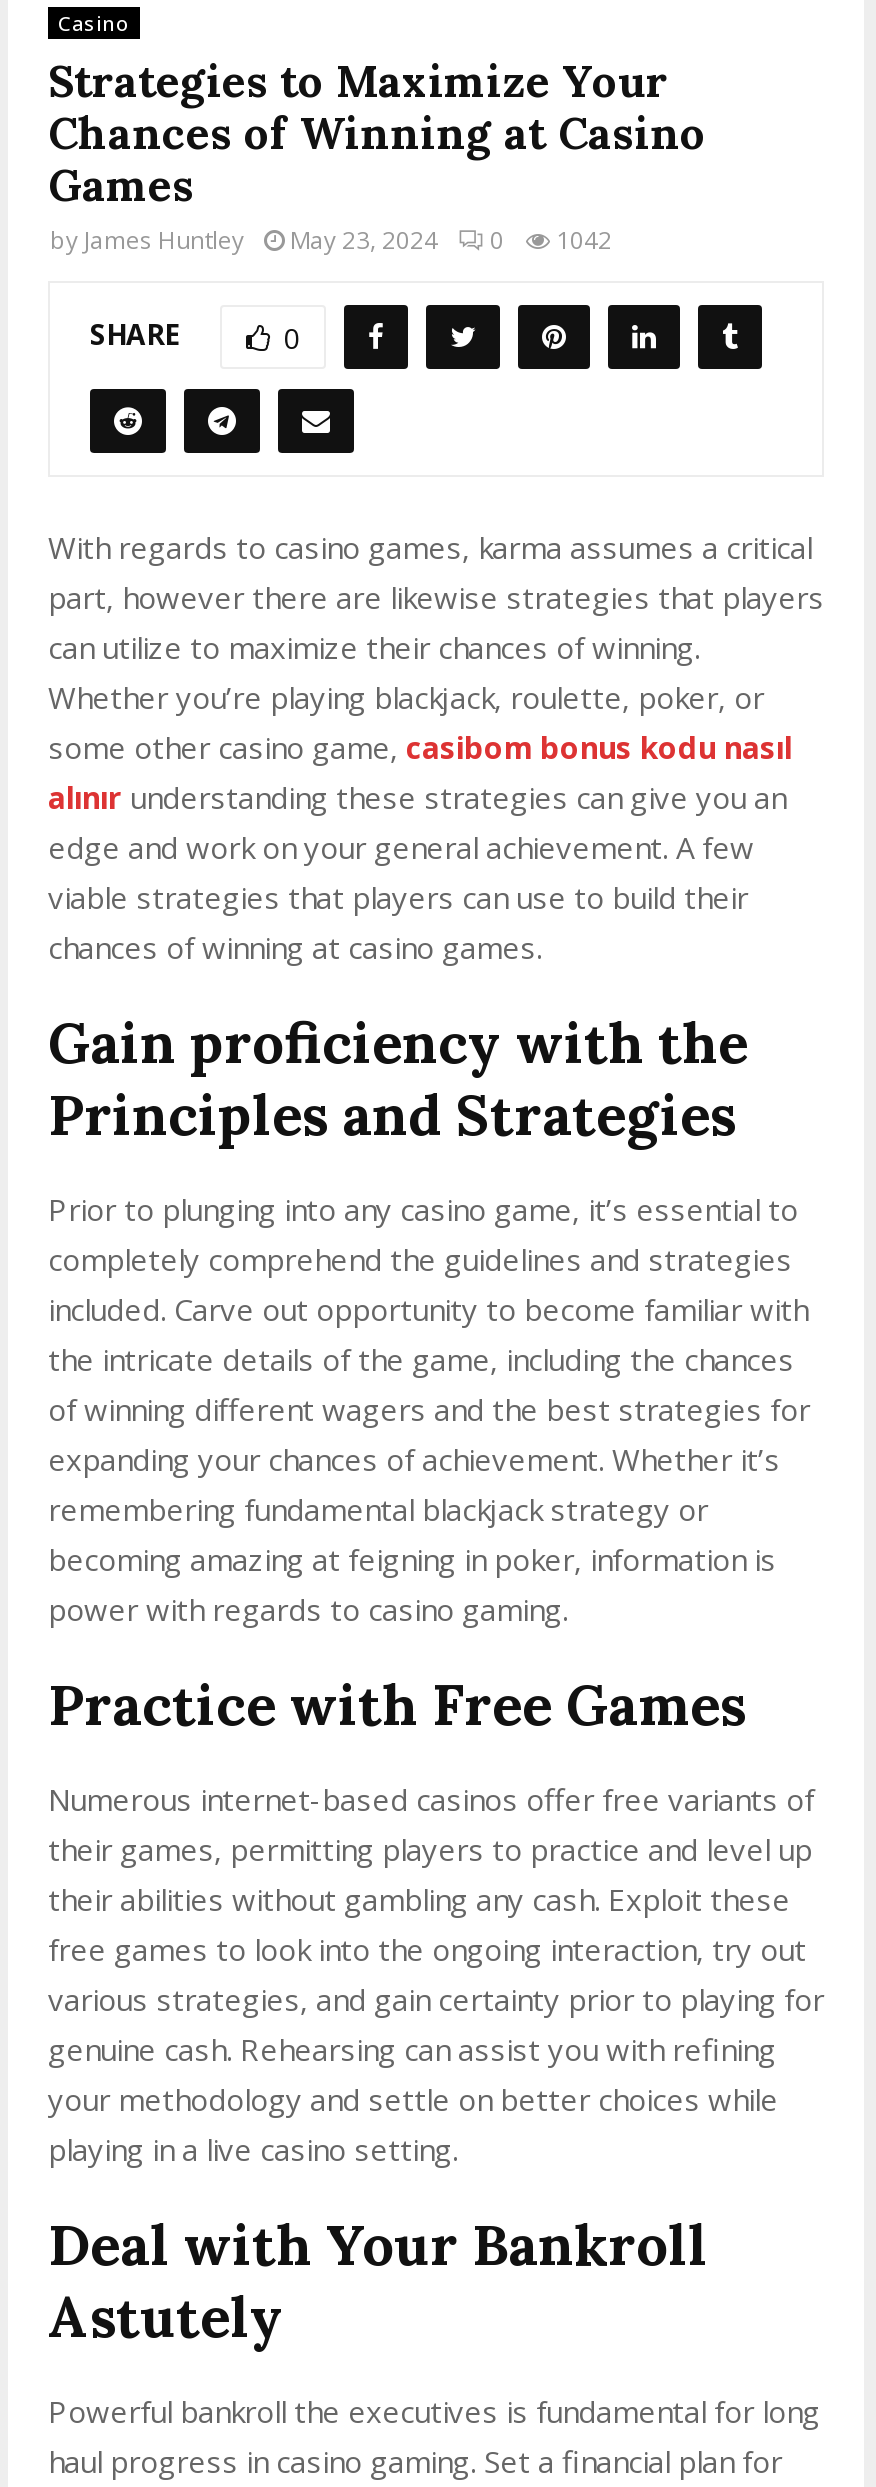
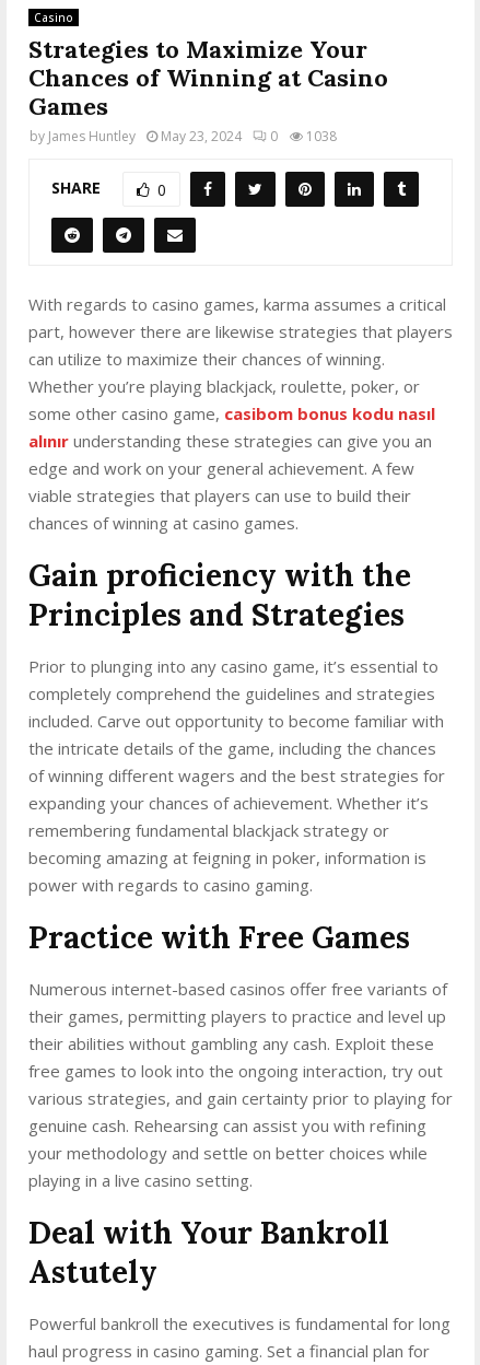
[50,223,612,257] by James Huntley May 23, 2024 0 1042 -> [30,127,337,145] by James Huntley May 23, 2024 0 1038

